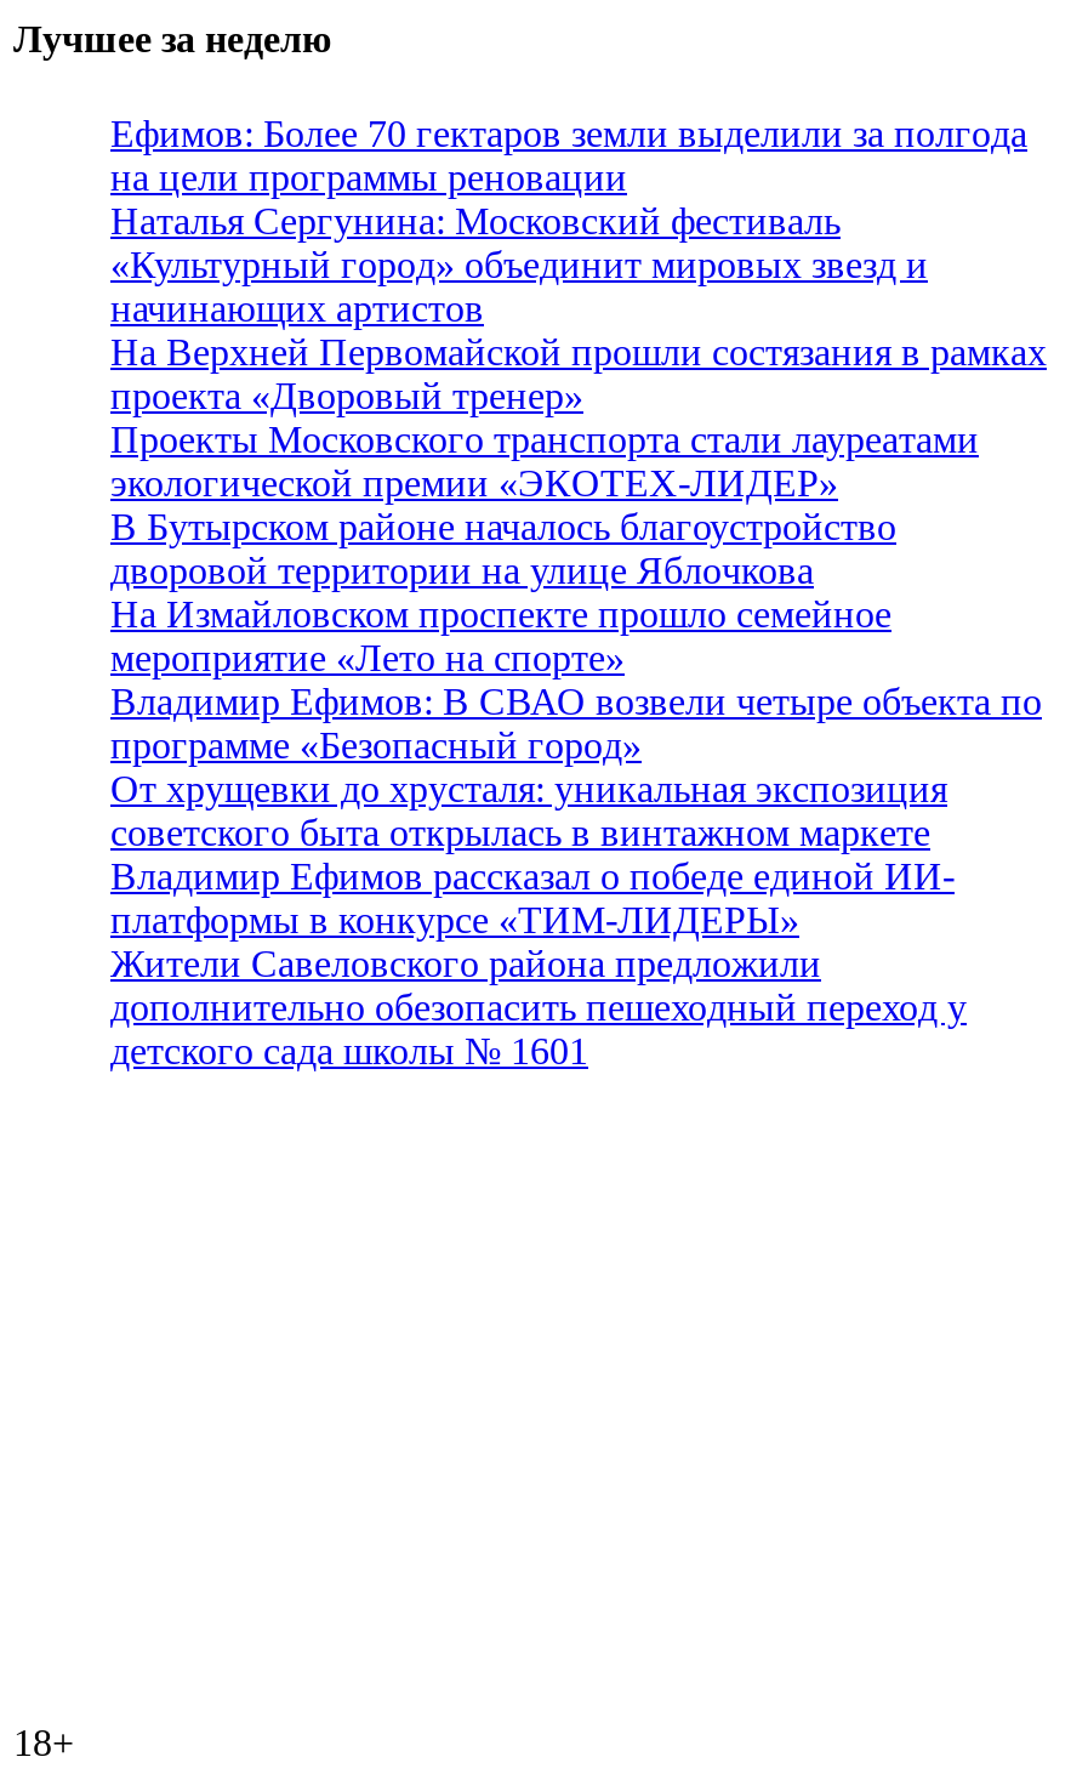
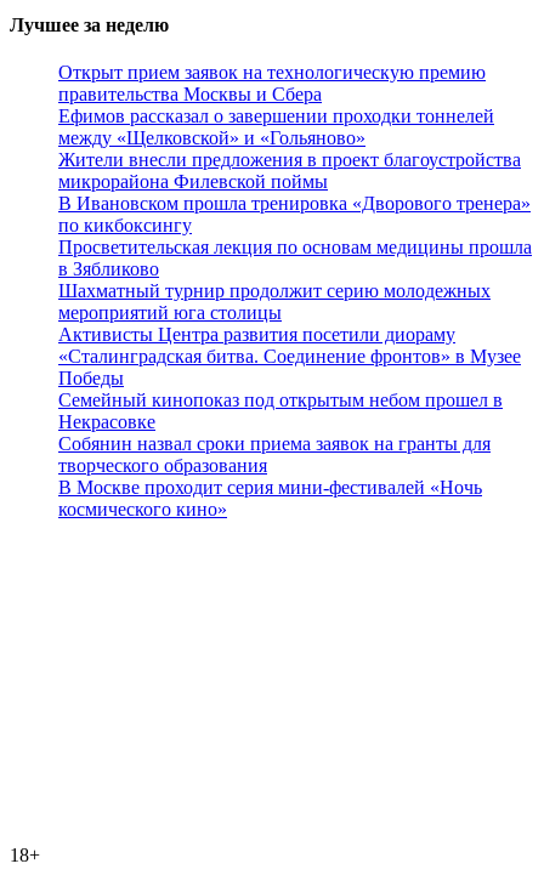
[110,113,1047,1072] Ефимов: Более 70 гектаров земли выделили за полгода | на цели программы реновации | Наталья Сергунина: Московский фестиваль | «Культурный город» объединит мировых звезд и | начинающих артистов | На Верхней Первомайской прошли состязания в рамках | проекта «Дворовый тренер» | Проекты Московского транспорта стали лауреатами | экологической премии «ЭКОТЕХ-ЛИДЕР» | В Бутырском районе началось благоустройство | дворовой территории на улице Яблочкова | На Измайловском проспекте прошло семейное | мероприятие «Лето на спорте» | Владимир Ефимов: В СВАО возвели четыре объекта по | программе «Безопасный город» | От хрущевки до хрусталя: уникальная экспозиция | советского быта открылась в винтажном маркете | Владимир Ефимов рассказал о победе единой ИИ- | платформы в конкурсе «ТИМ-ЛИДЕРЫ» | Жители Савеловского района предложили | дополнительно обезопасить пешеходный переход у | детского сада школы № 1601 -> [58,62,532,520] Открыт прием заявок на технологическую премию | правительства Москвы и Сбера | Ефимов рассказал о завершении проходки тоннелей | между «Щелковской» и «Гольяново» | Жители внесли предложения в проект благоустройства | микрорайона Филевской поймы | В Ивановском прошла тренировка «Дворового тренера» | по кикбоксингу | Просветительская лекция по основам медицины прошла | в Зябликово | Шахматный турнир продолжит серию молодежных | мероприятий юга столицы | Активисты Центра развития посетили диораму | «Сталинградская битва. Соединение фронтов» в Музее | Победы | Семейный кинопоказ под открытым небом прошел в | Некрасовке | Собянин назвал сроки приема заявок на гранты для | творческого образования | В Москве проходит серия мини-фестивалей «Ночь | космического кино»

